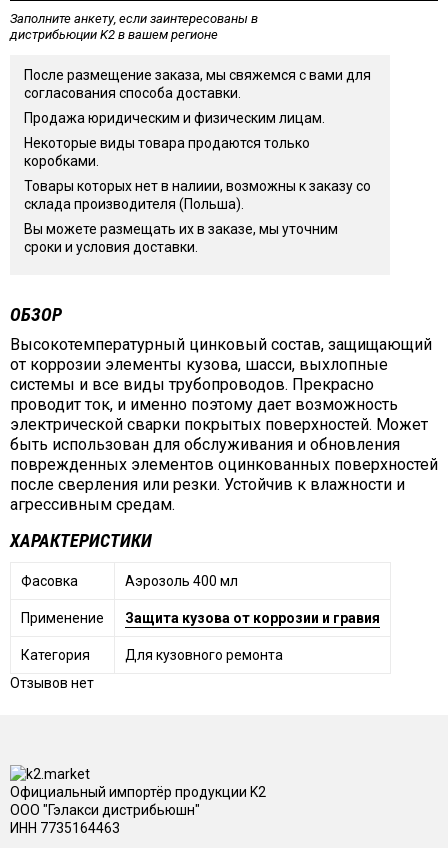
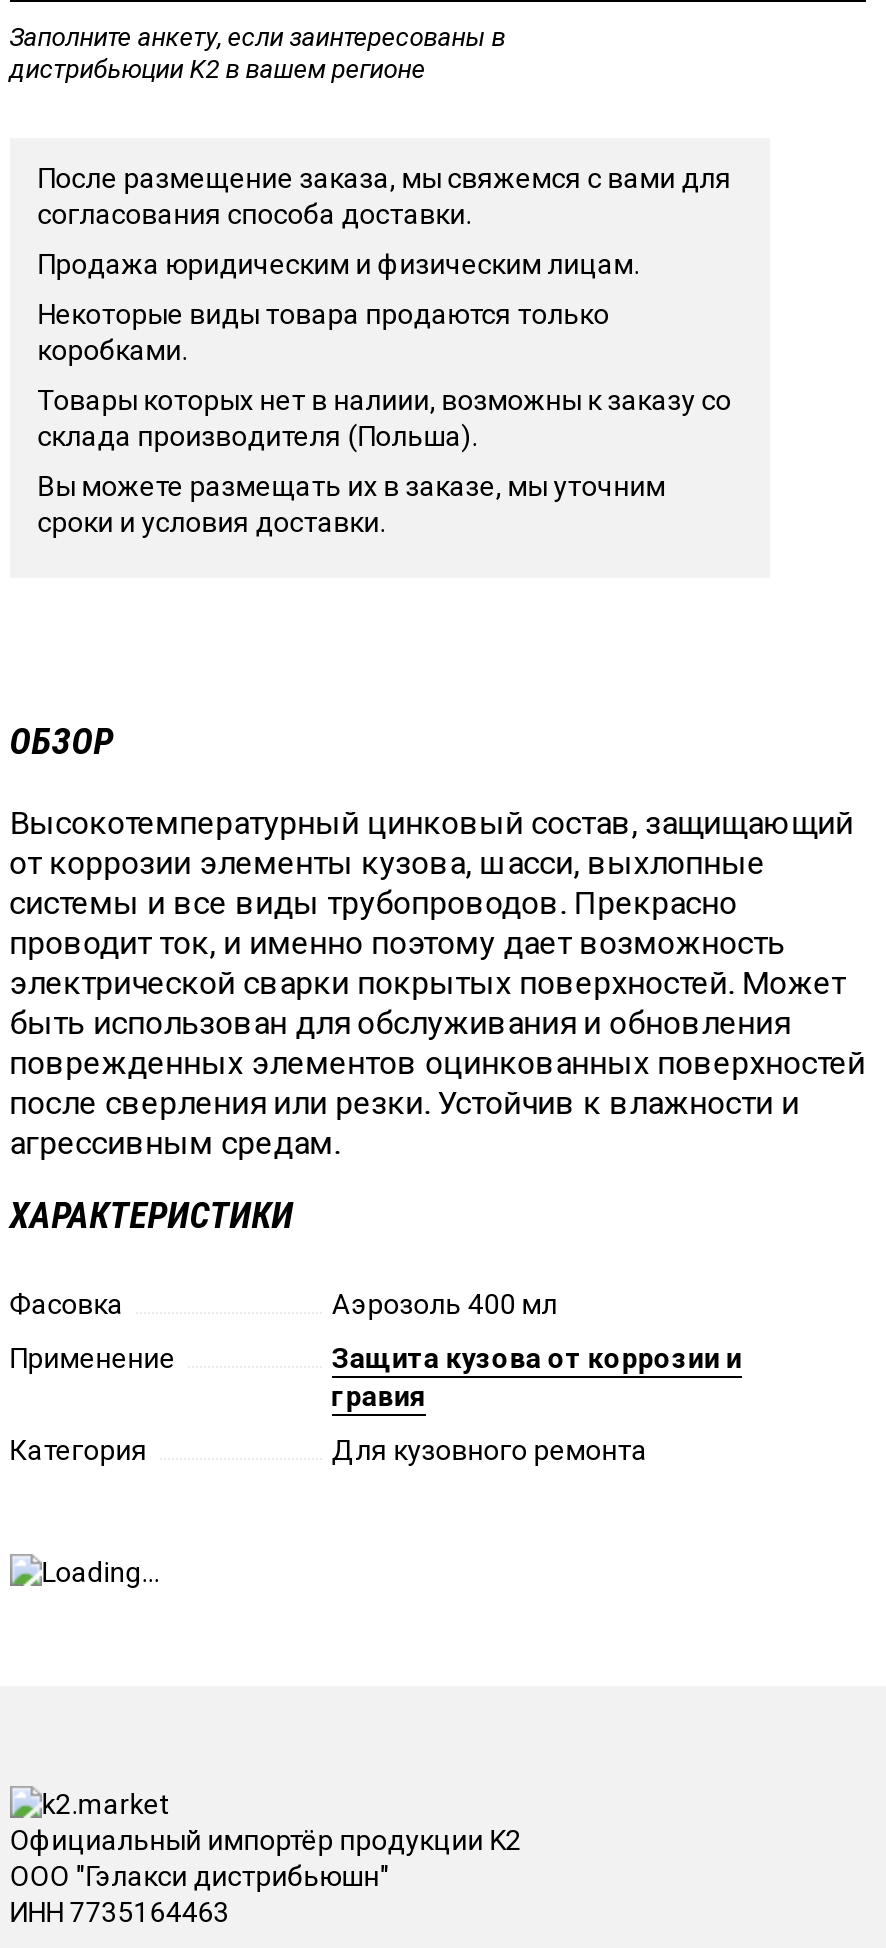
[10,674,94,690] Отзывов нет -> none

